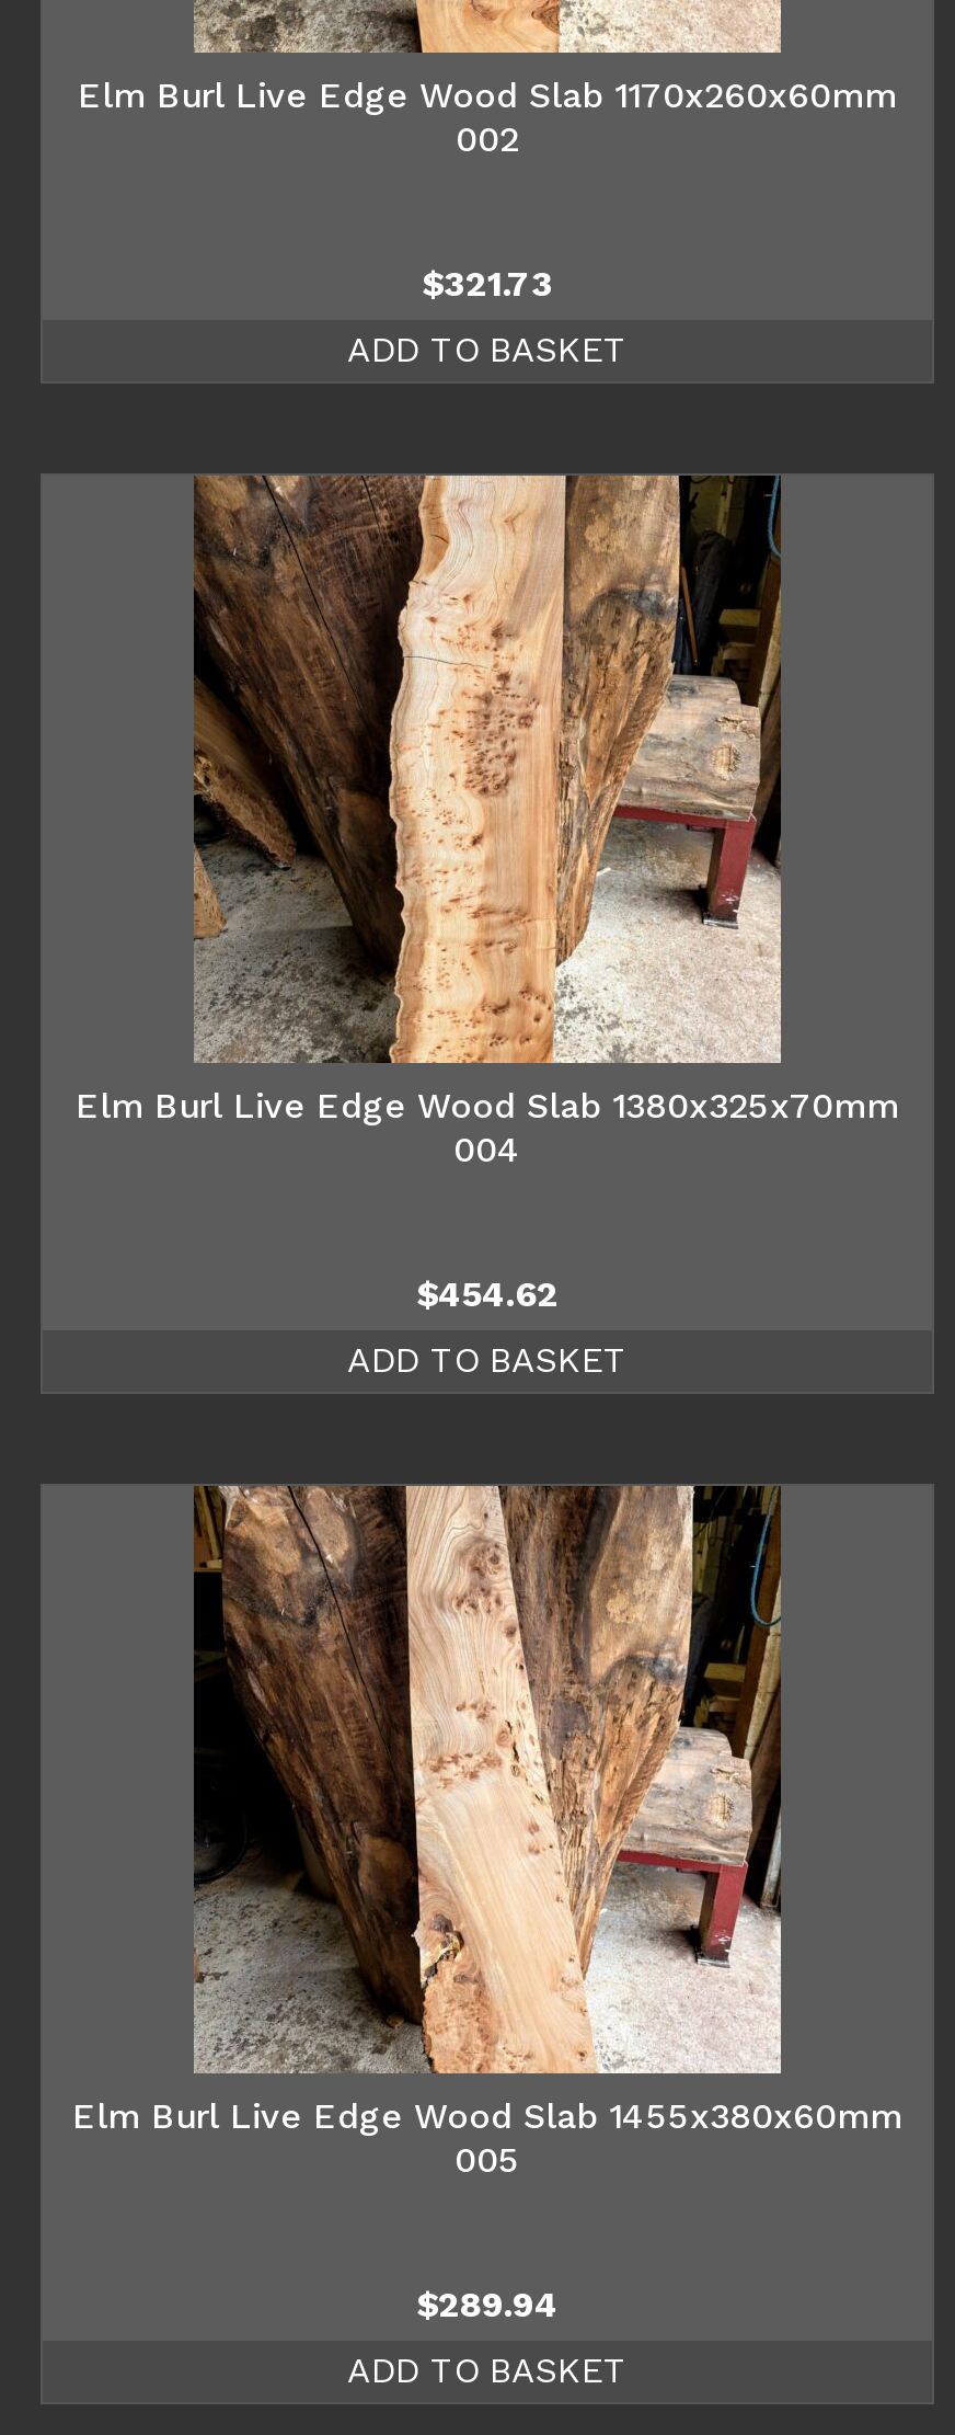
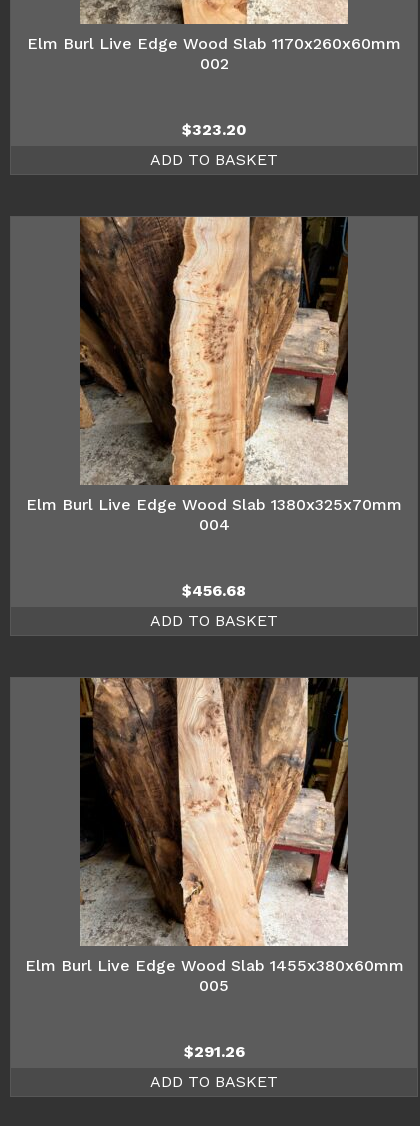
[422,264,553,306] $321.73 -> [181,120,246,139] $323.20
[416,1274,559,1316] $454.62 -> [182,581,246,600] $456.68
[416,2285,559,2326] $289.94 -> [183,1042,244,1061] $291.26

